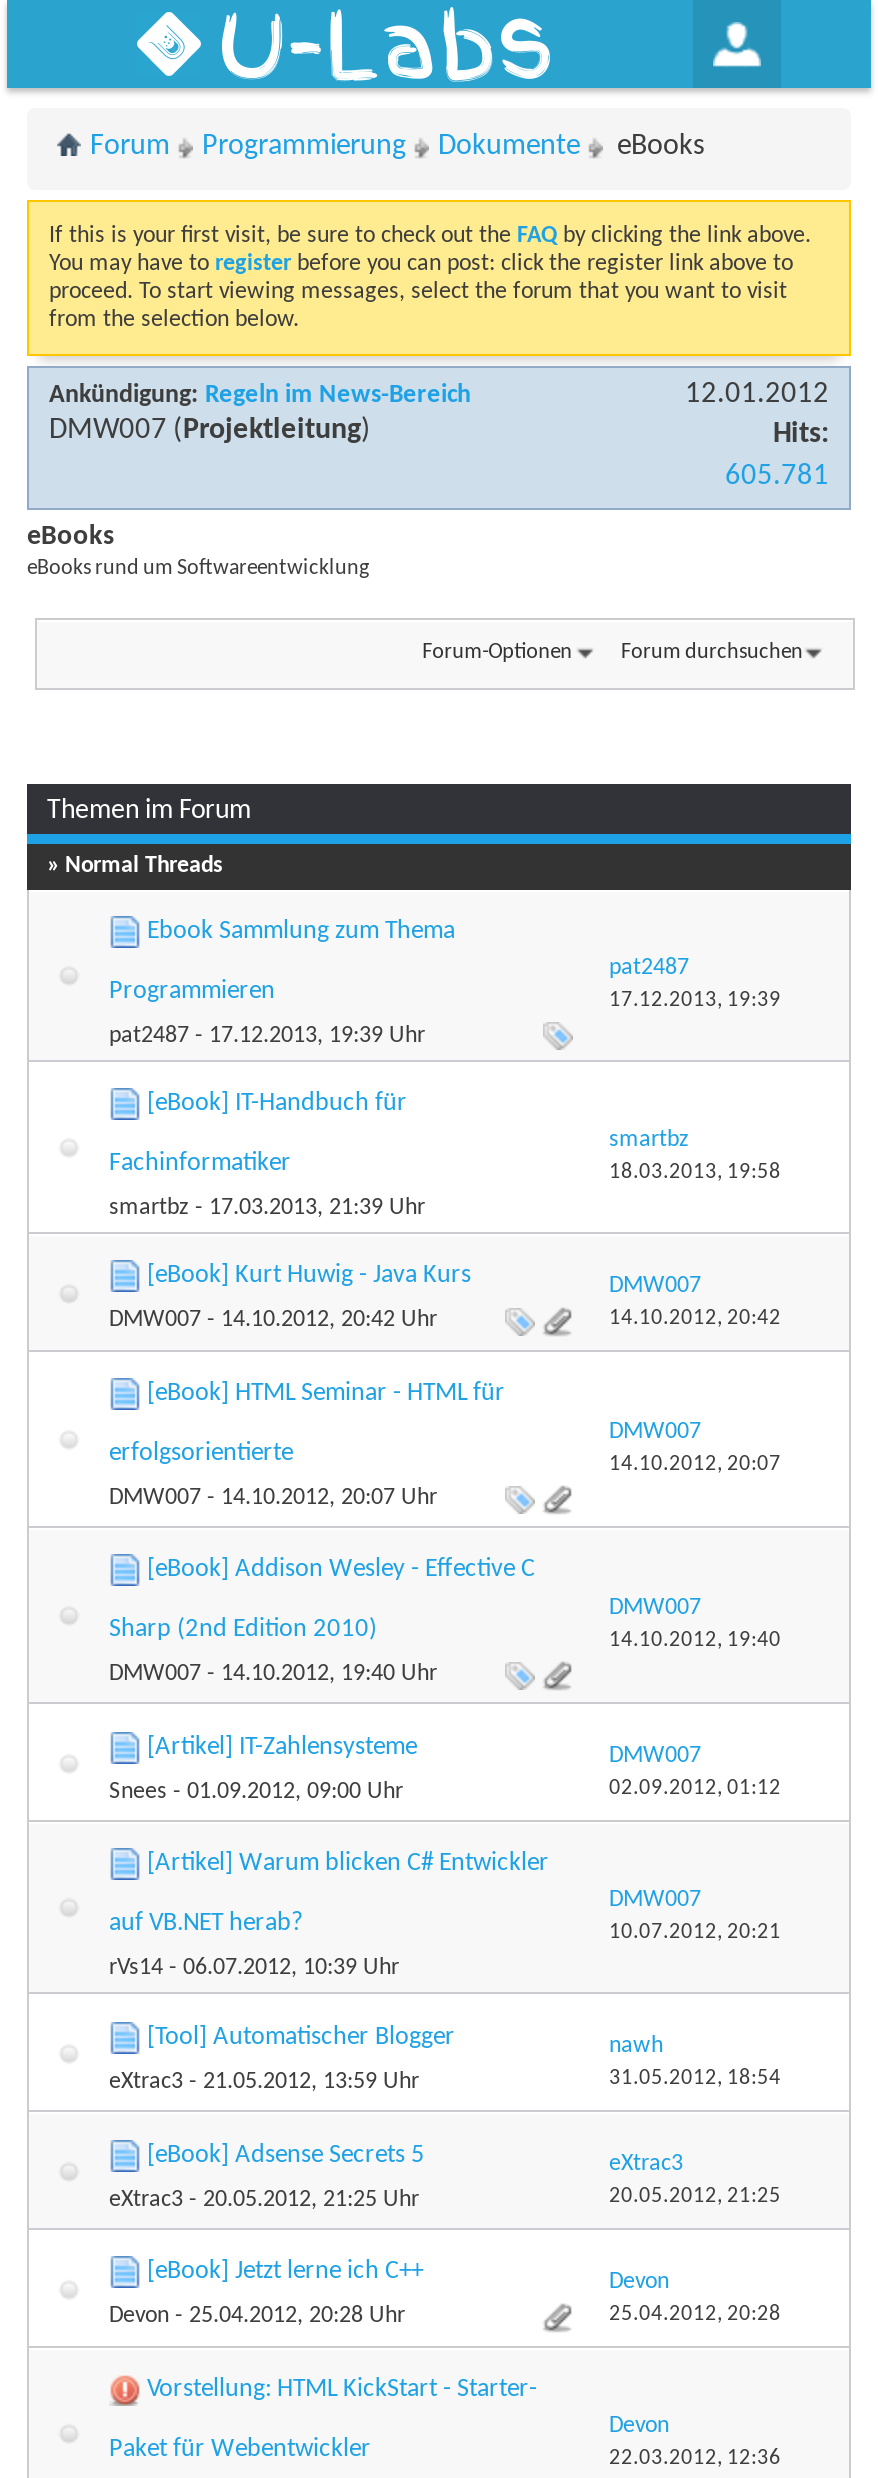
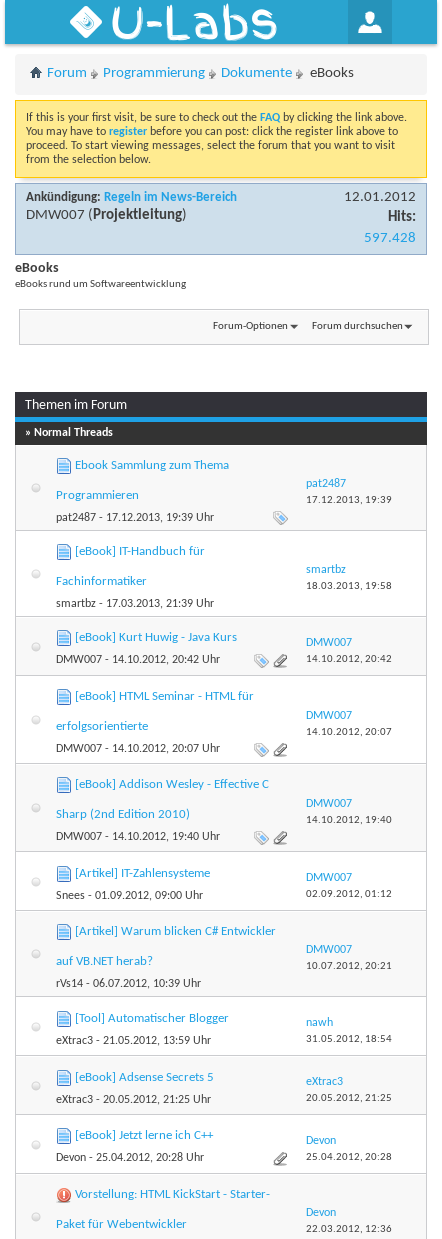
[725,462,829,492] 605.781 -> [364,231,416,246] 597.428

